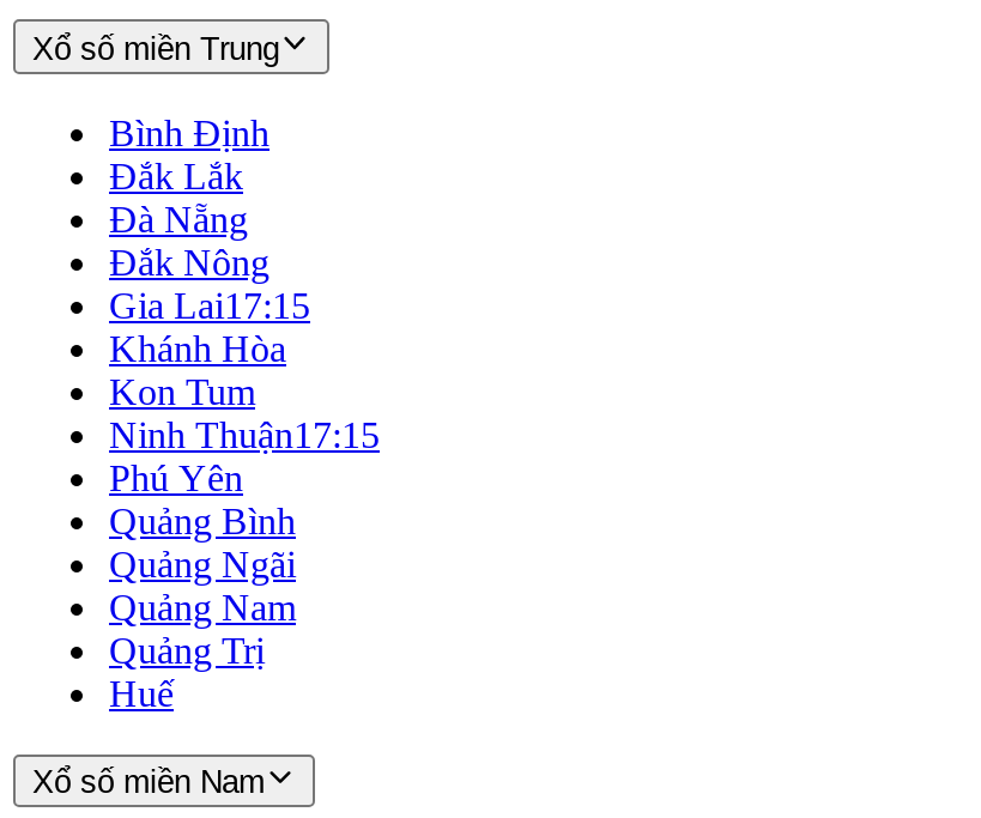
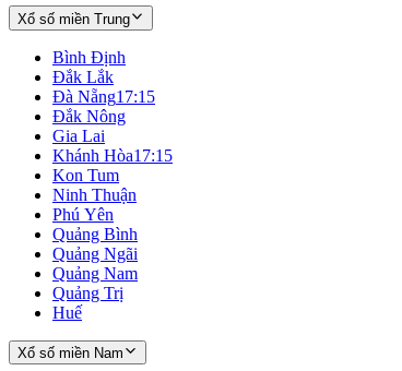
[109,198,248,239] Đà Nẵng -> [52,87,155,105] Đà Nẵng 17:15
[109,284,310,368] Gia Lai17:15 | Khánh Hòa -> [52,126,173,164] Gia Lai | Khánh Hòa 17:15
[109,413,380,454] Ninh Thuận17:15 -> [52,185,137,204] Ninh Thuận

